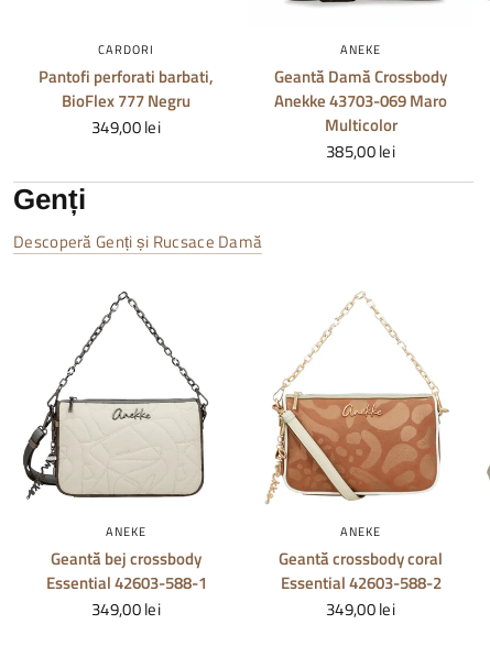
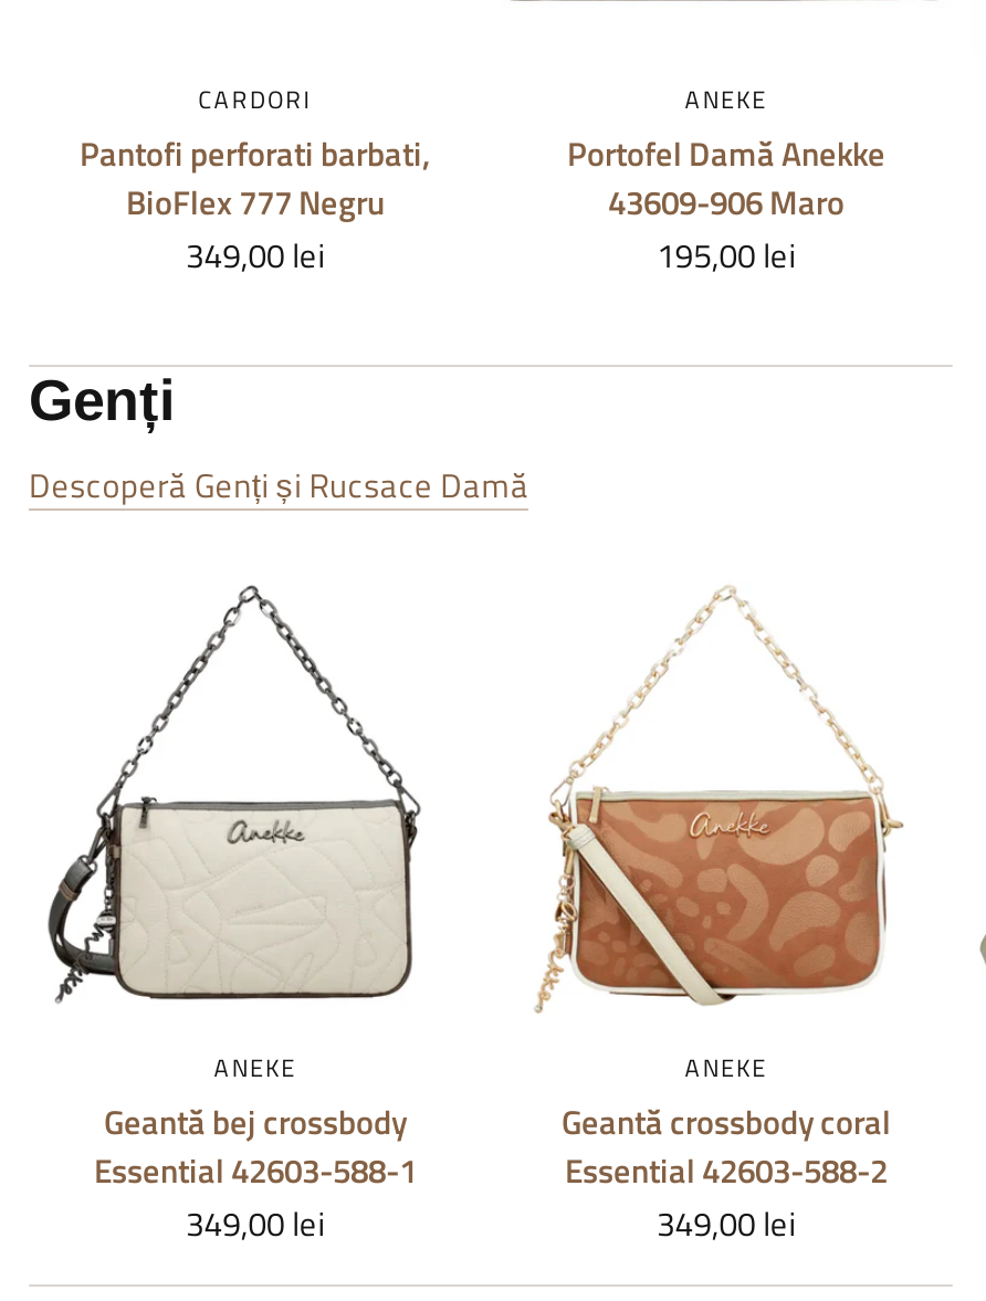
[274,64,447,164] Geantă Damă Crossbody | Anekke 43703-069 Maro | Multicolor | 385,00 lei -> [567,128,885,280] Portofel Damă Anekke | 43609-906 Maro | 195,00 lei

